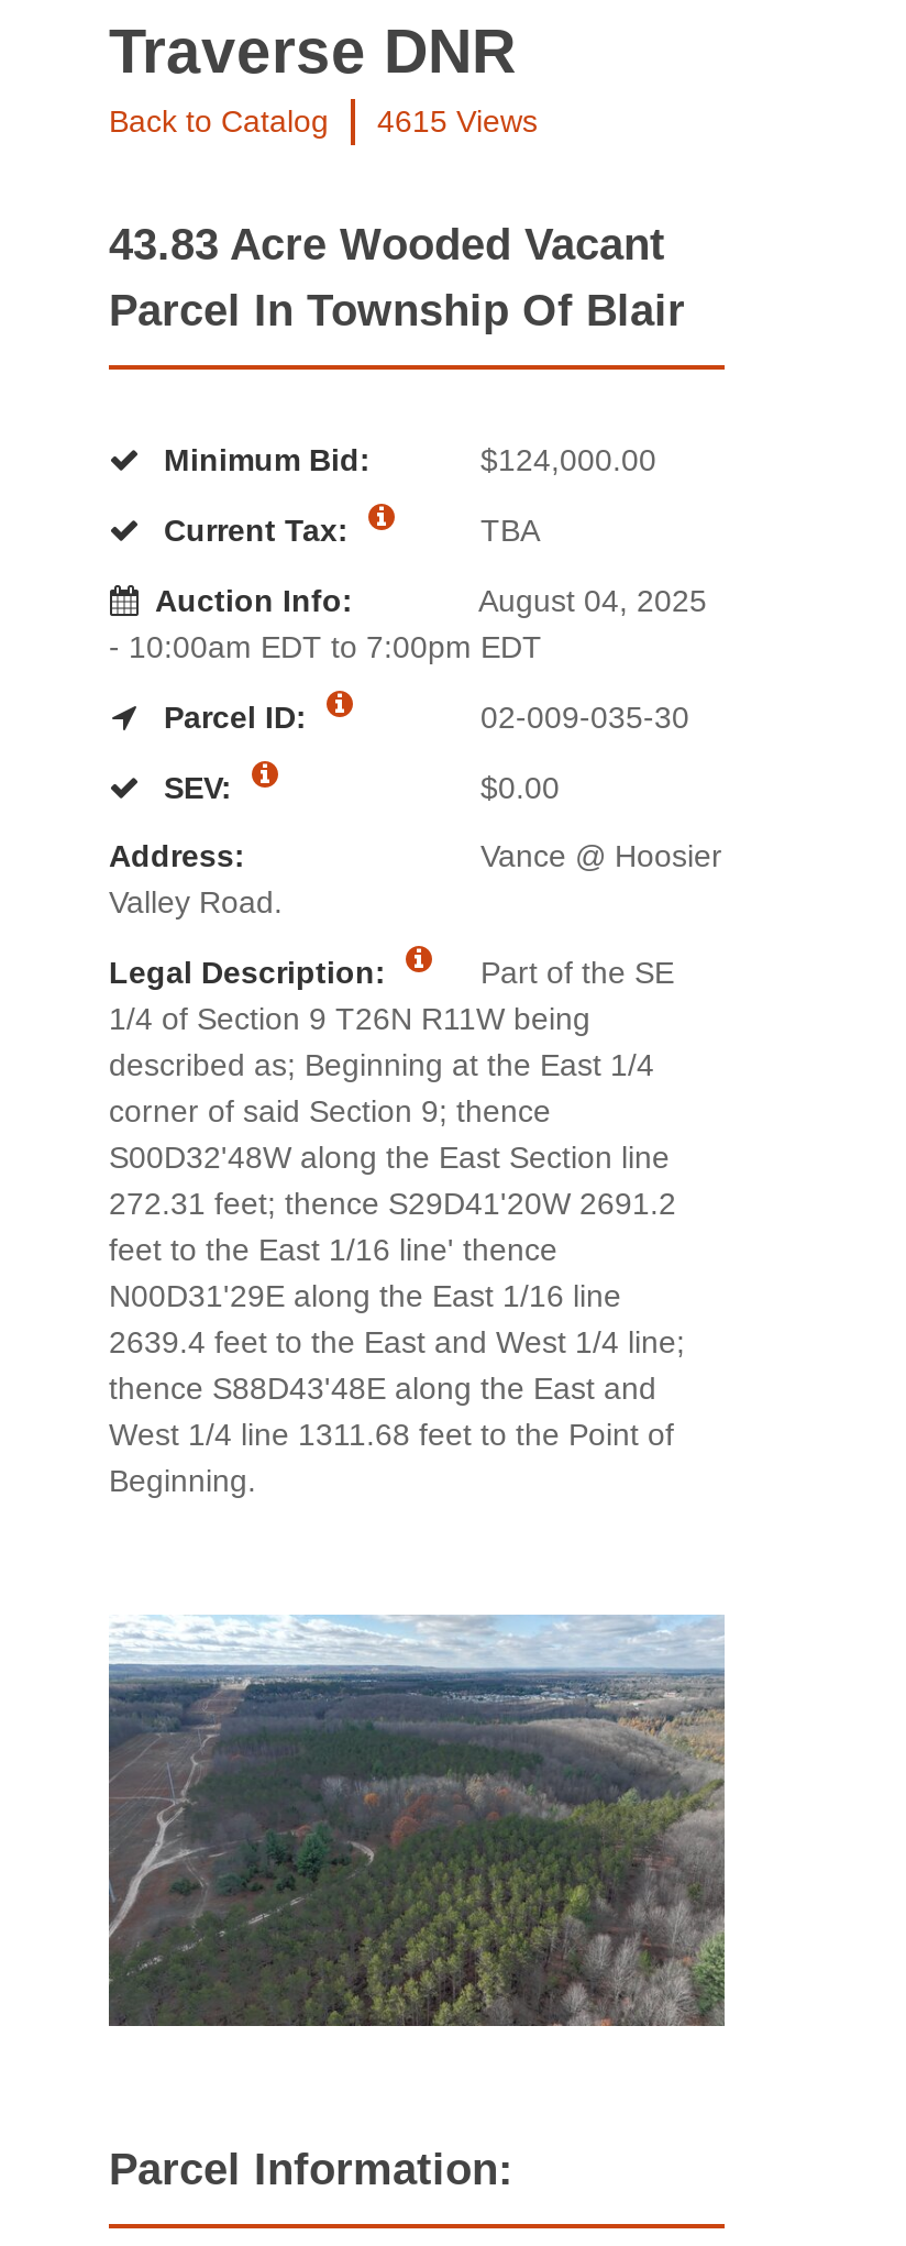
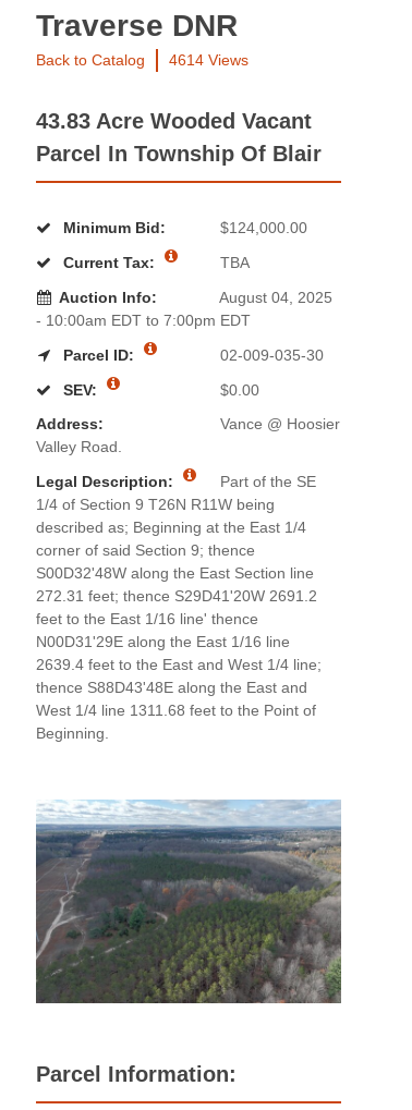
[109,103,538,139] Back to Catalog 4615 Views -> [36,51,249,69] Back to Catalog 4614 Views

